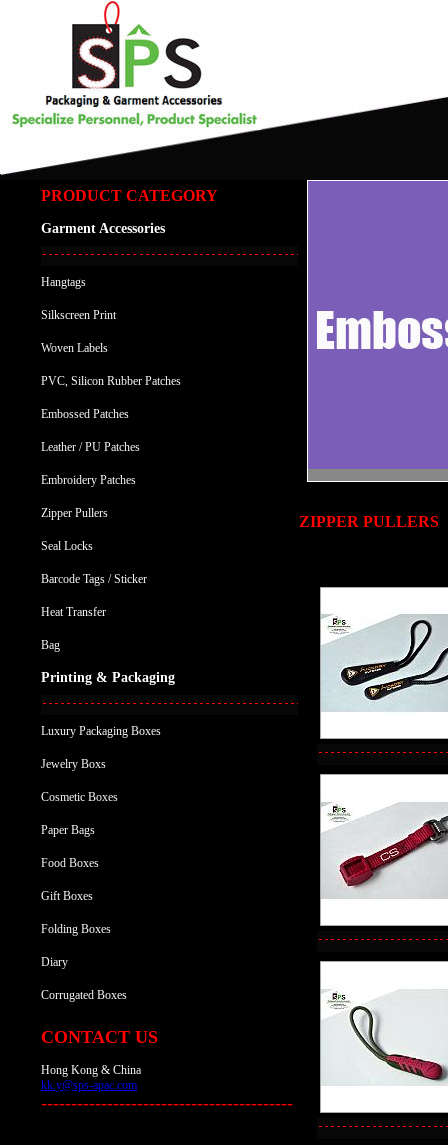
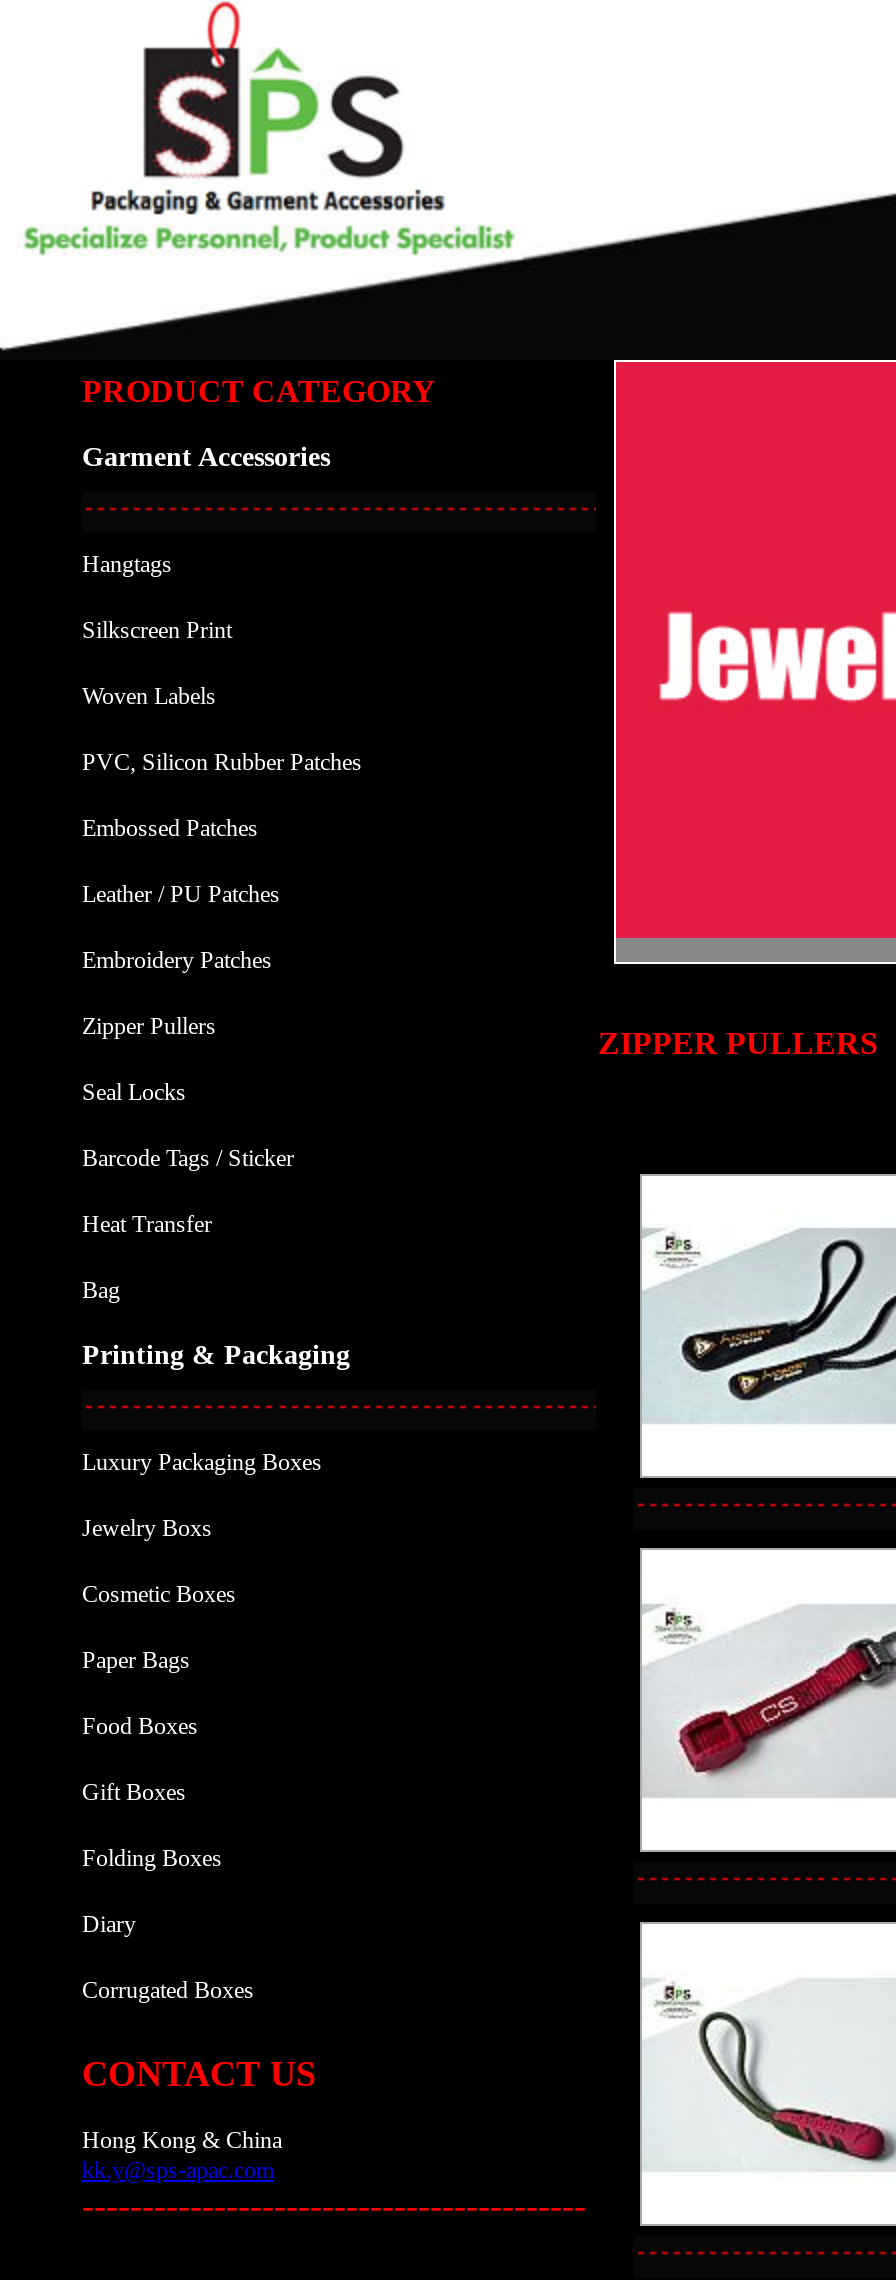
[307,180,445,469] [image] -> [614,360,890,938] [image]

